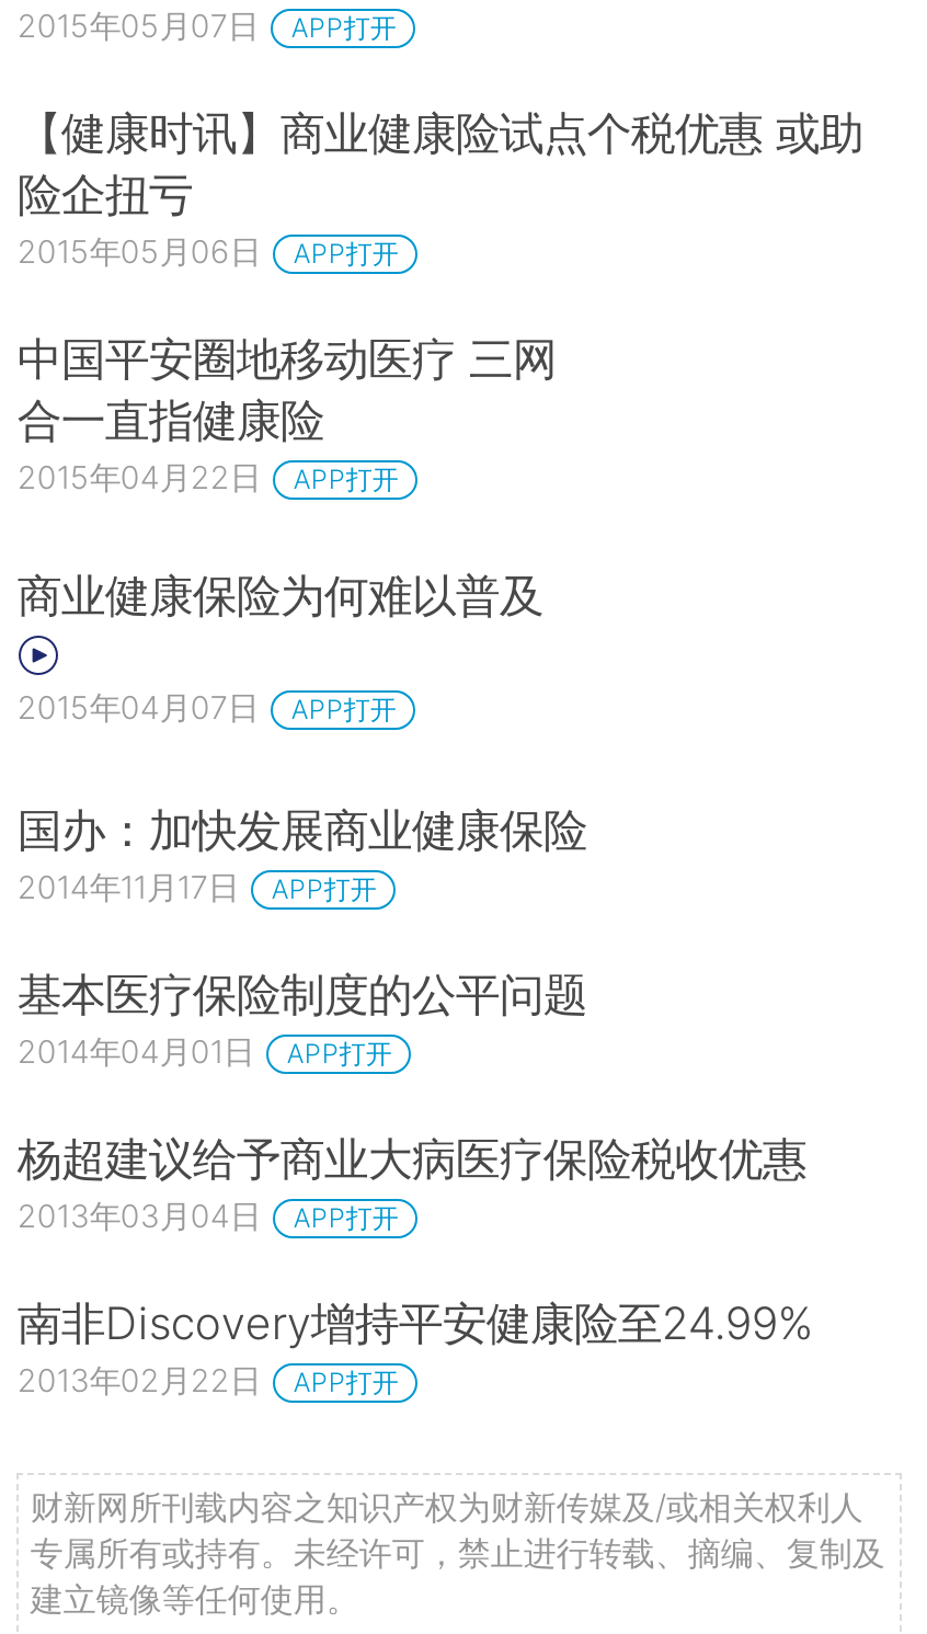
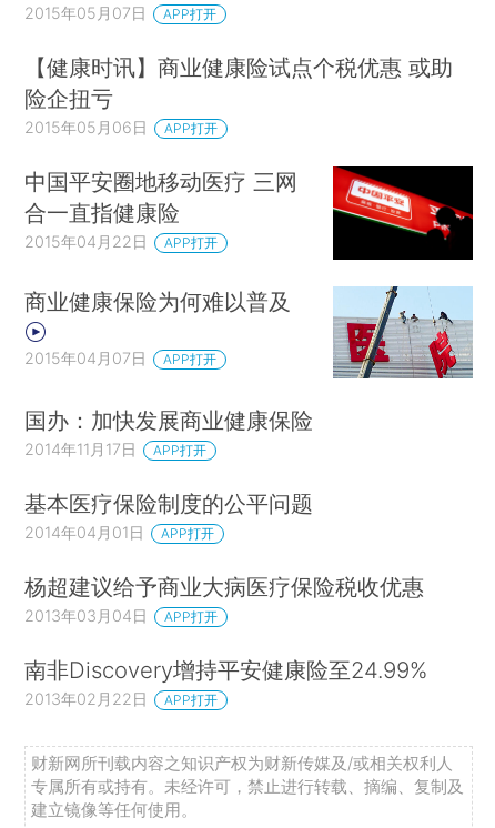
none -> [332,165,474,261] [image]
none -> [332,285,474,380] [image]

